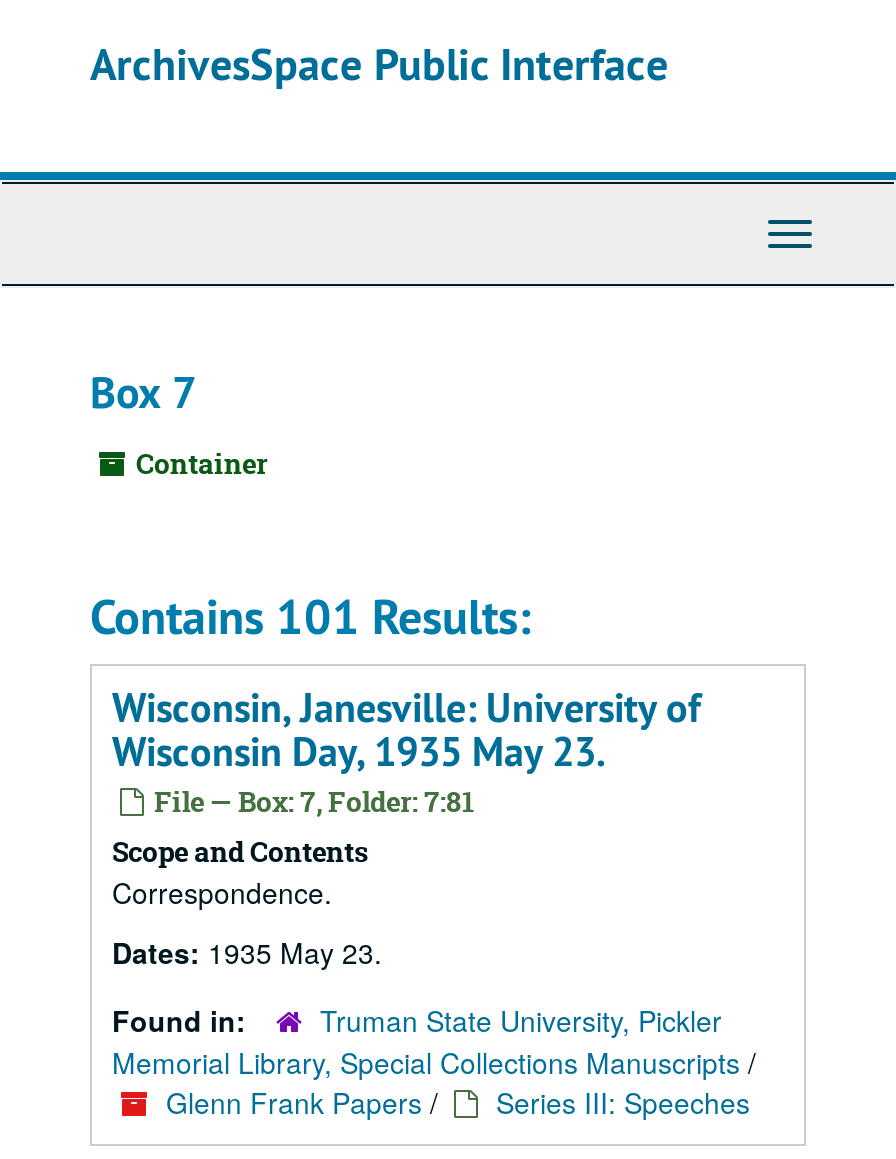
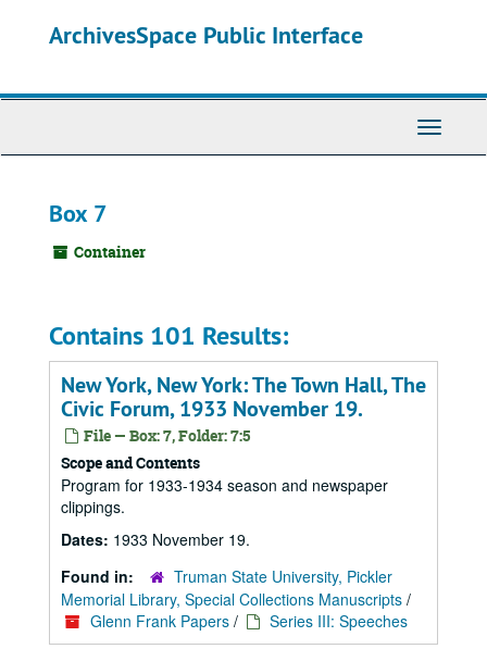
[112,682,700,820] Wisconsin, Janesville: University of | Wisconsin Day, 1935 May 23. | File — Box: 7, Folder: 7:81 -> [61,371,426,446] New York, New York: The Town Hall, The | Civic Forum, 1933 November 19. | File — Box: 7, Folder: 7:5
[112,872,332,912] Correspondence. -> [61,474,388,517] Program for 1933-1934 season and newspaper | clippings.
[112,932,382,972] Dates: 1935 May 23. -> [61,528,250,550] Dates: 1933 November 19.

